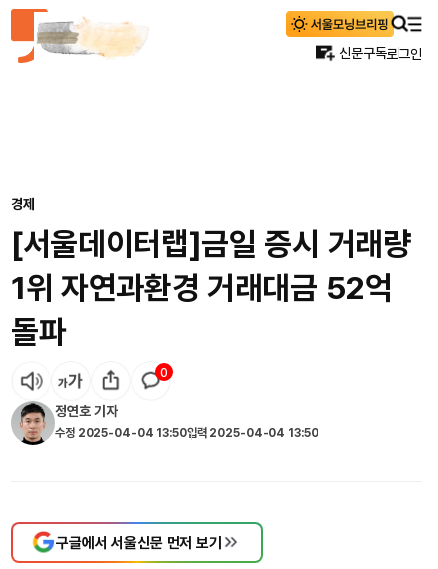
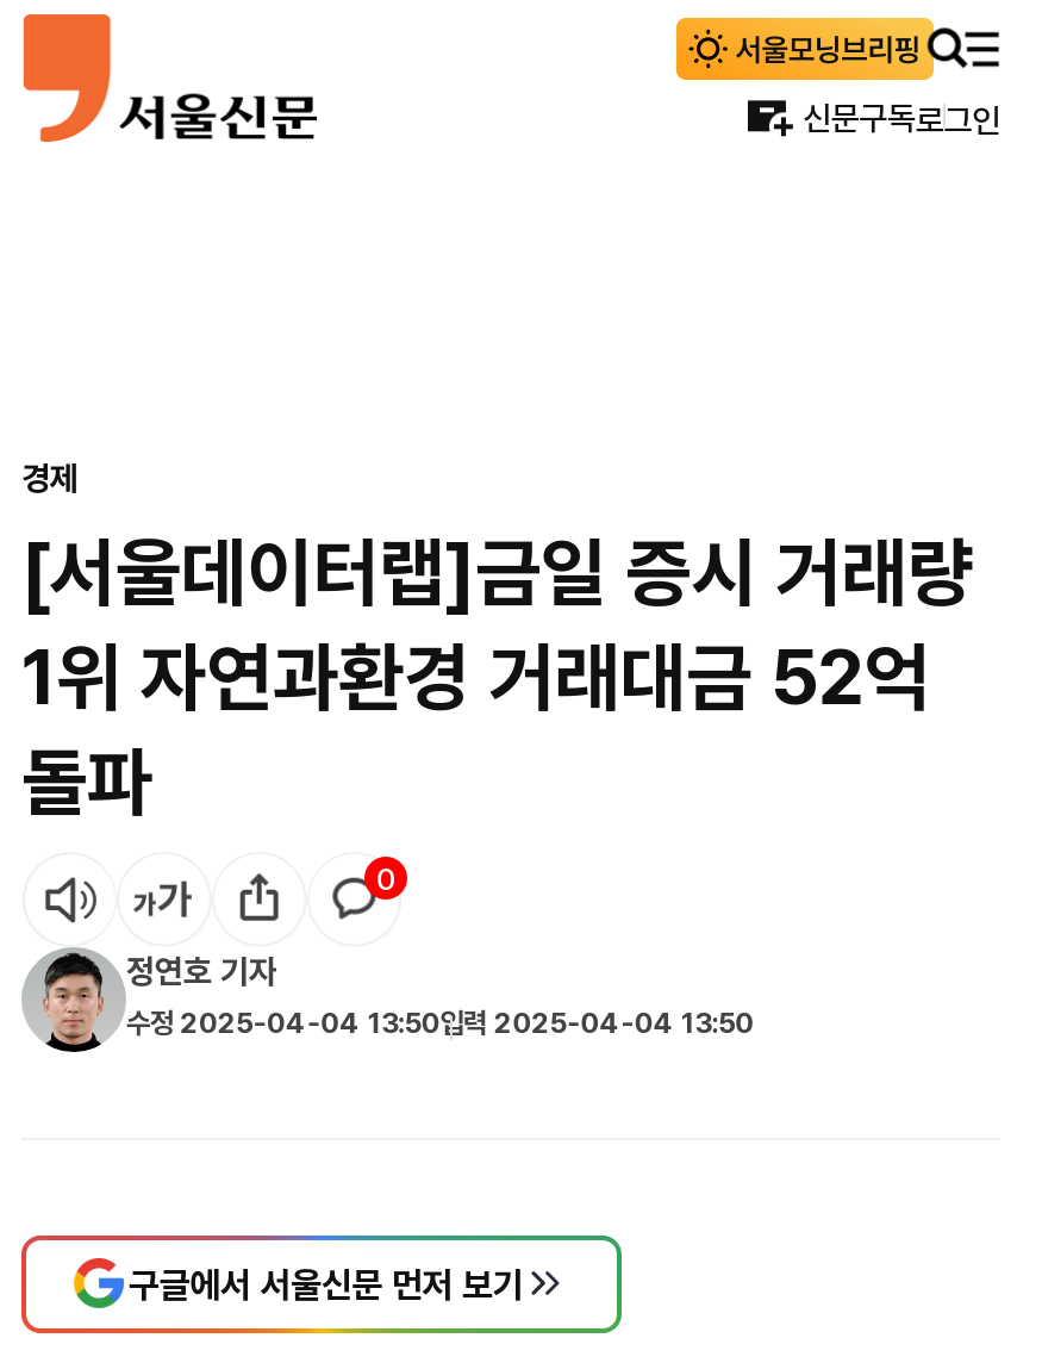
[33,12,143,62] [image] -> [29,13,331,142] [image]

